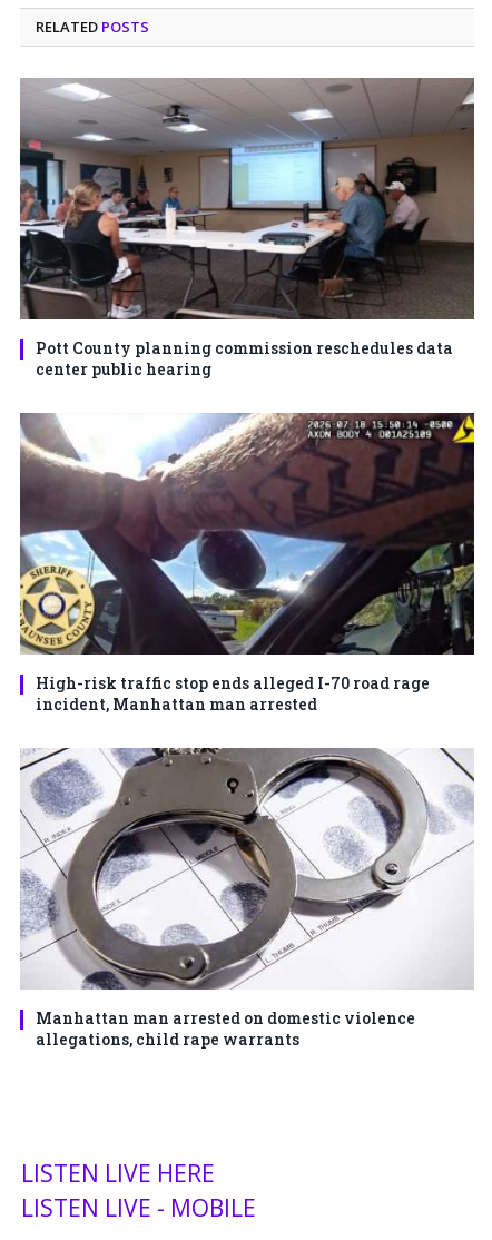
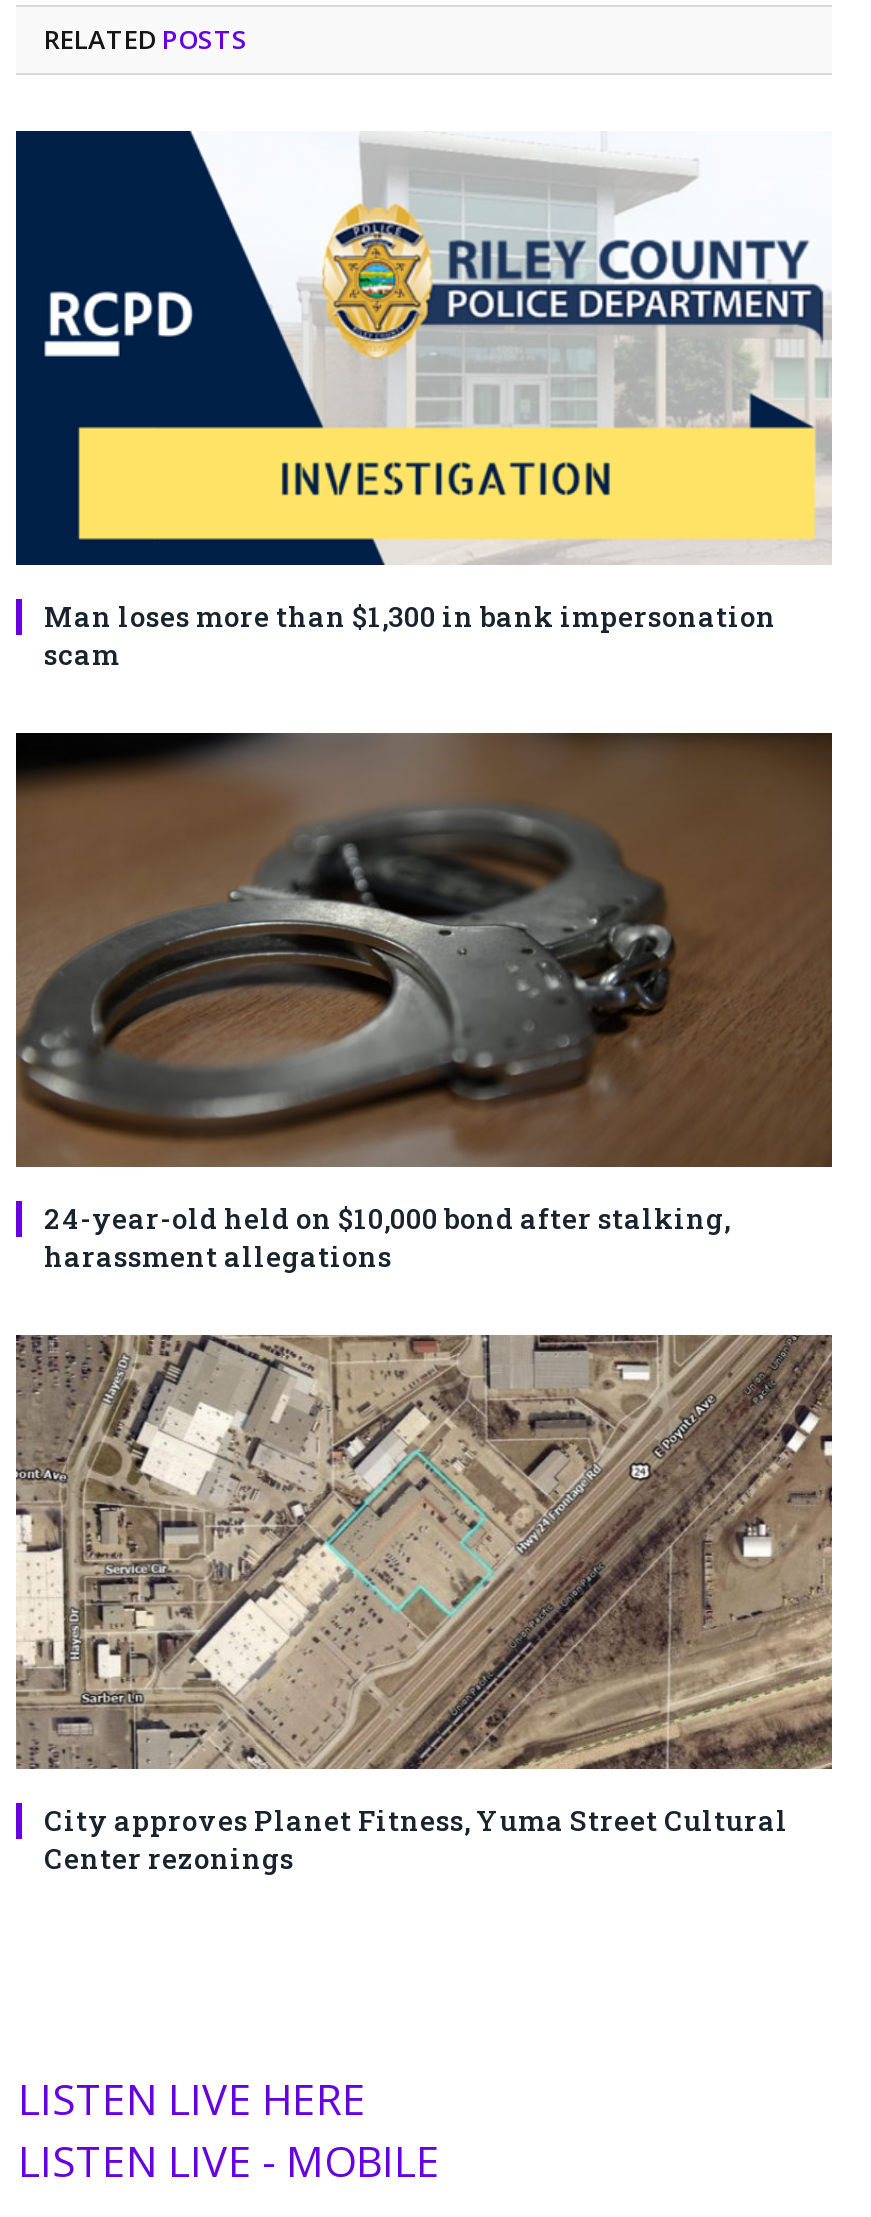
[19,77,475,380] [image] | Pott County planning commission reschedules data | center public hearing -> [14,130,832,673] [image] | Man loses more than $1,300 in bank impersonation | scam
[19,412,475,715] [image] | High-risk traffic stop ends alleged I-70 road rage | incident, Manhattan man arrested -> [14,730,834,1275] [image] | 24-year-old held on $10,000 bond after stalking, | harassment allegations
[20,747,474,1050] [image] | Manhattan man arrested on domestic violence | allegations, child rape warrants -> [14,1334,834,1877] [image] | City approves Planet Fitness, Yuma Street Cultural | Center rezonings

